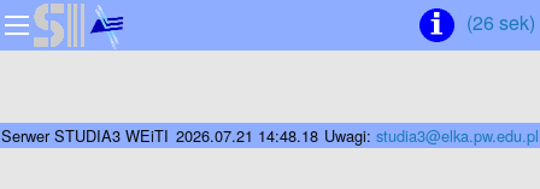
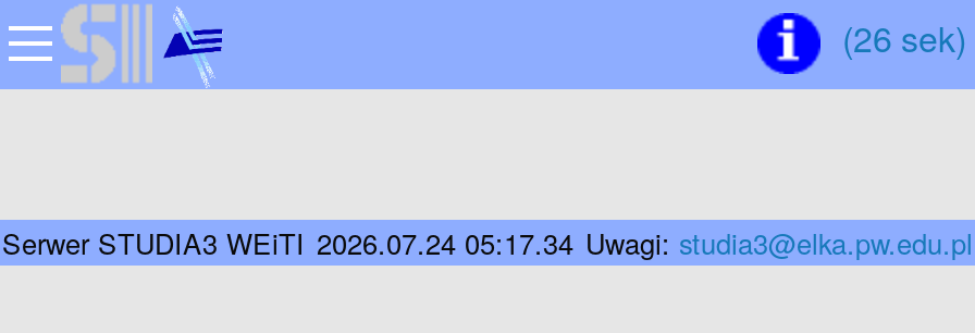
[1,124,539,147] Serwer STUDIA3 WEiTI 2026.07.21 14:48.18 Uwagi: studia3@elka.pw.edu.pl -> [2,222,973,263] Serwer STUDIA3 WEiTI 2026.07.24 05:17.34 Uwagi: studia3@elka.pw.edu.pl

